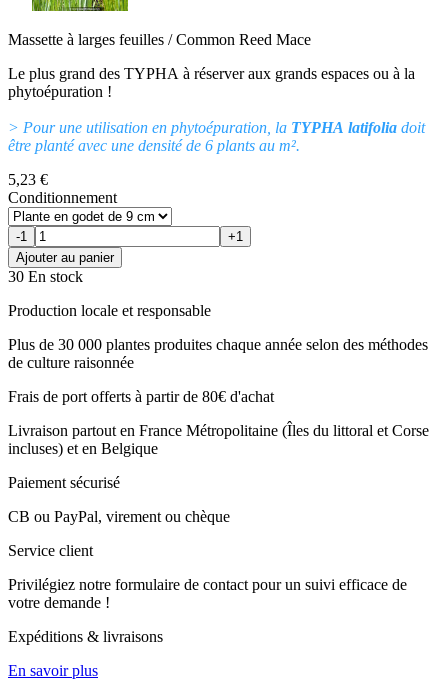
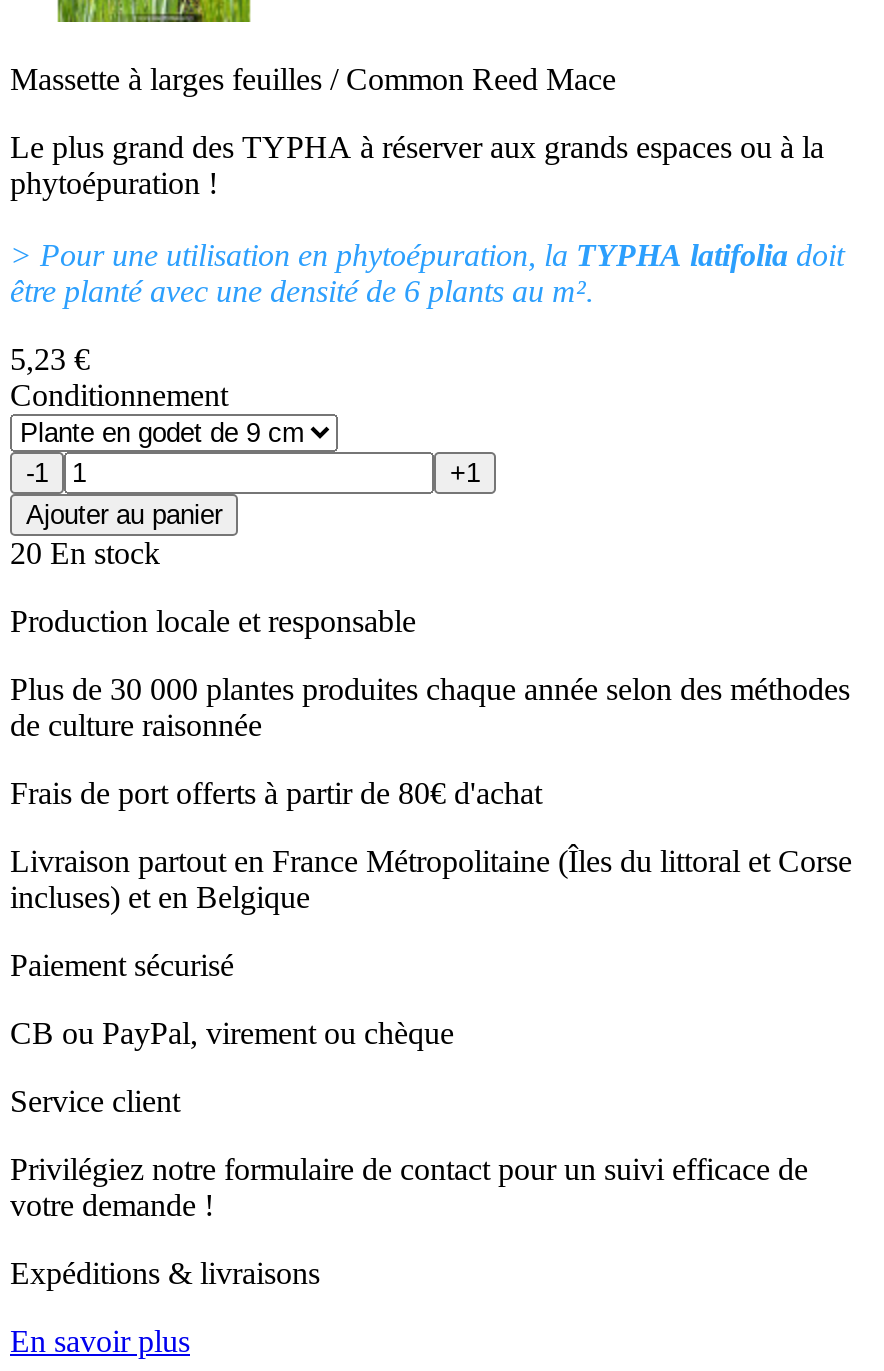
[8,268,83,285] 30 En stock -> [10,536,160,570] 20 En stock

